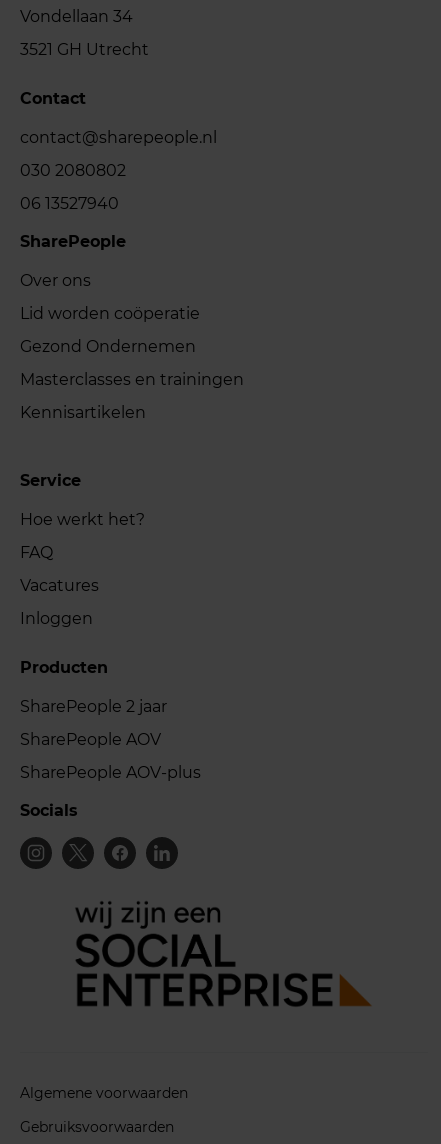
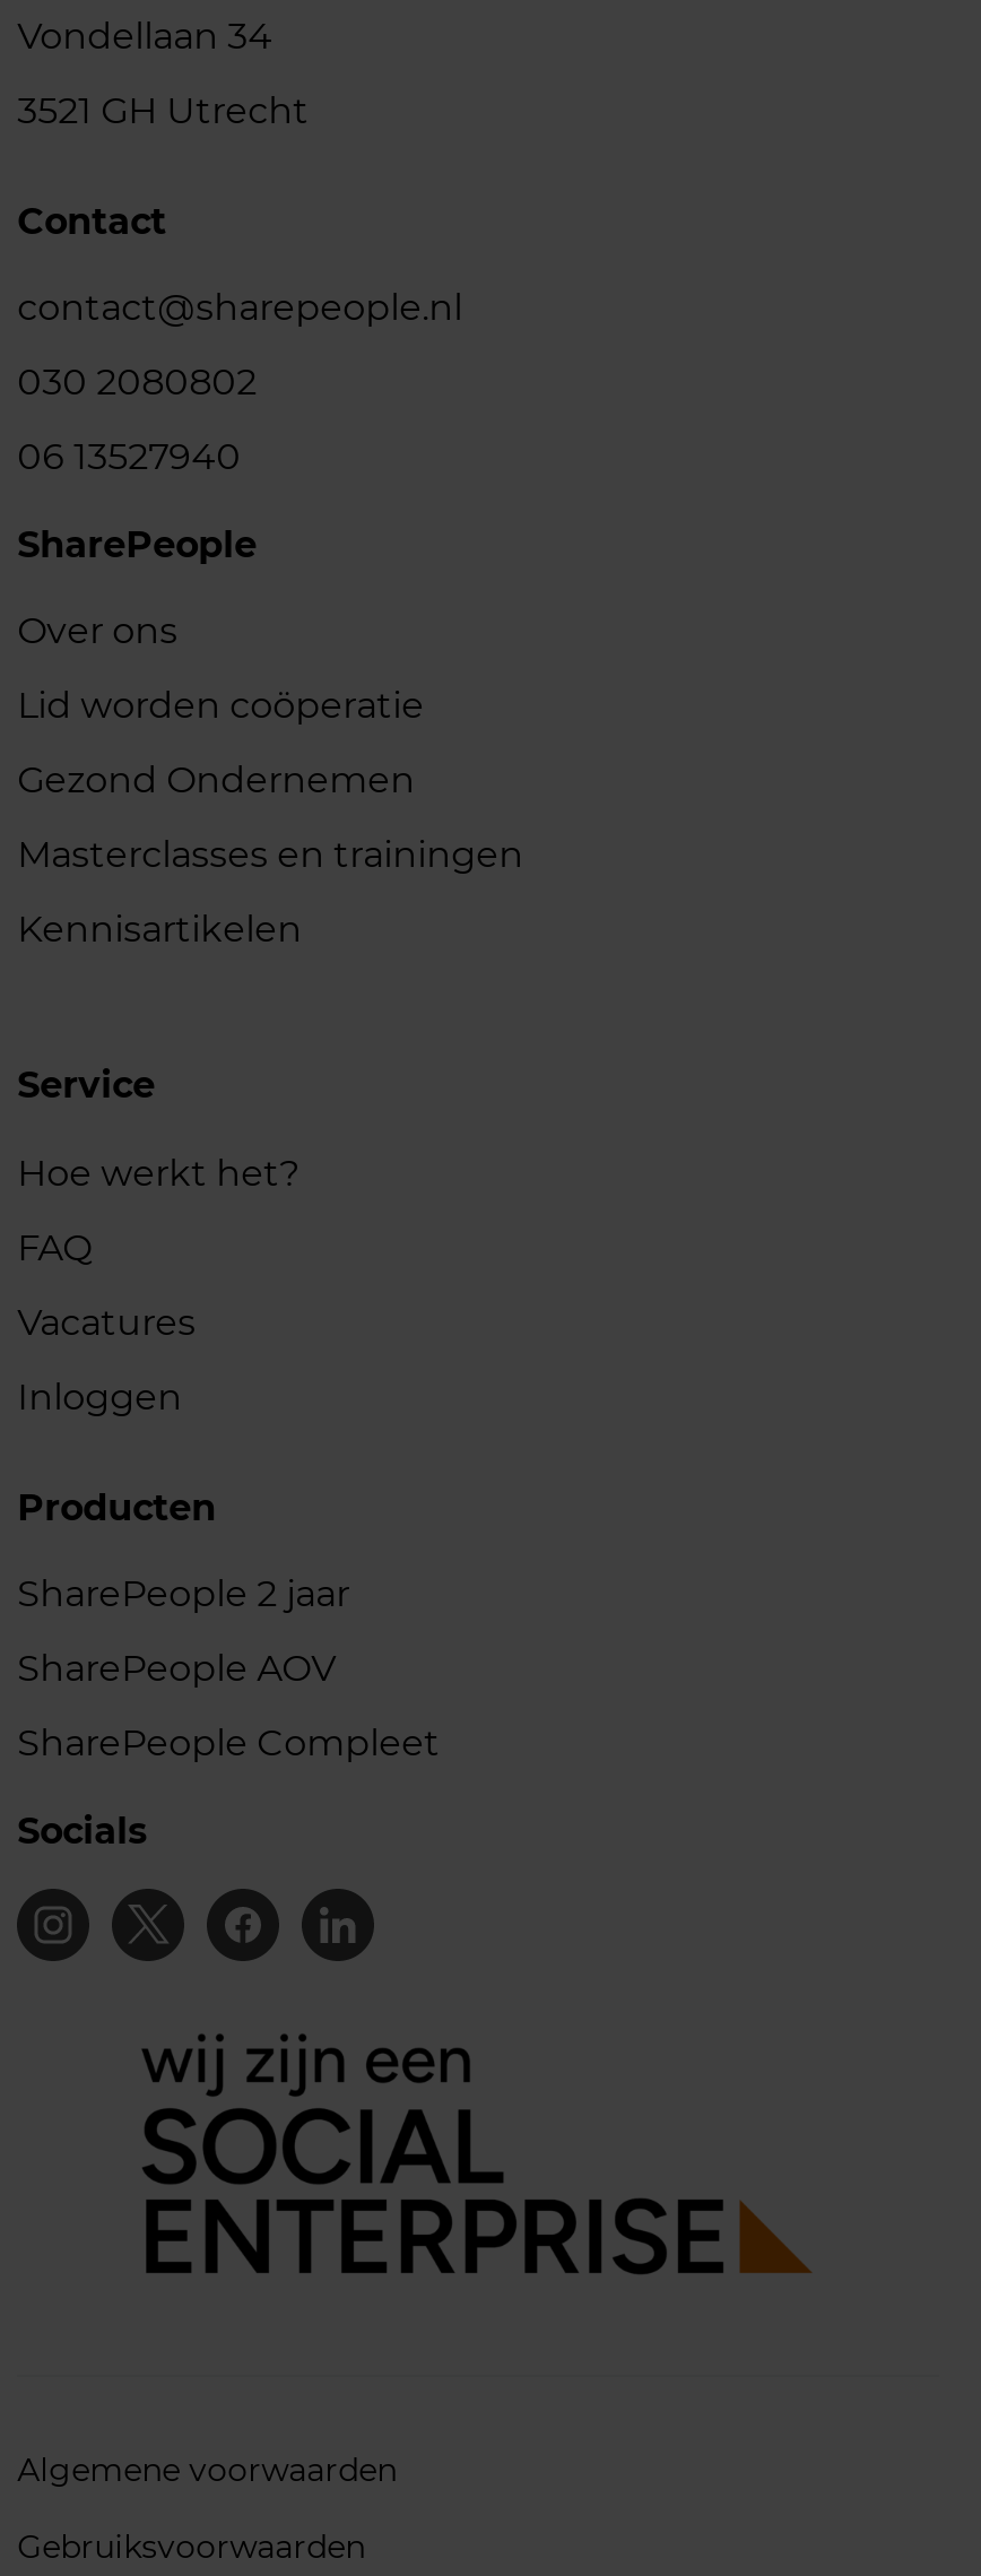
[20,762,201,781] SharePeople AOV-plus -> [17,1721,440,1764] SharePeople Compleet

